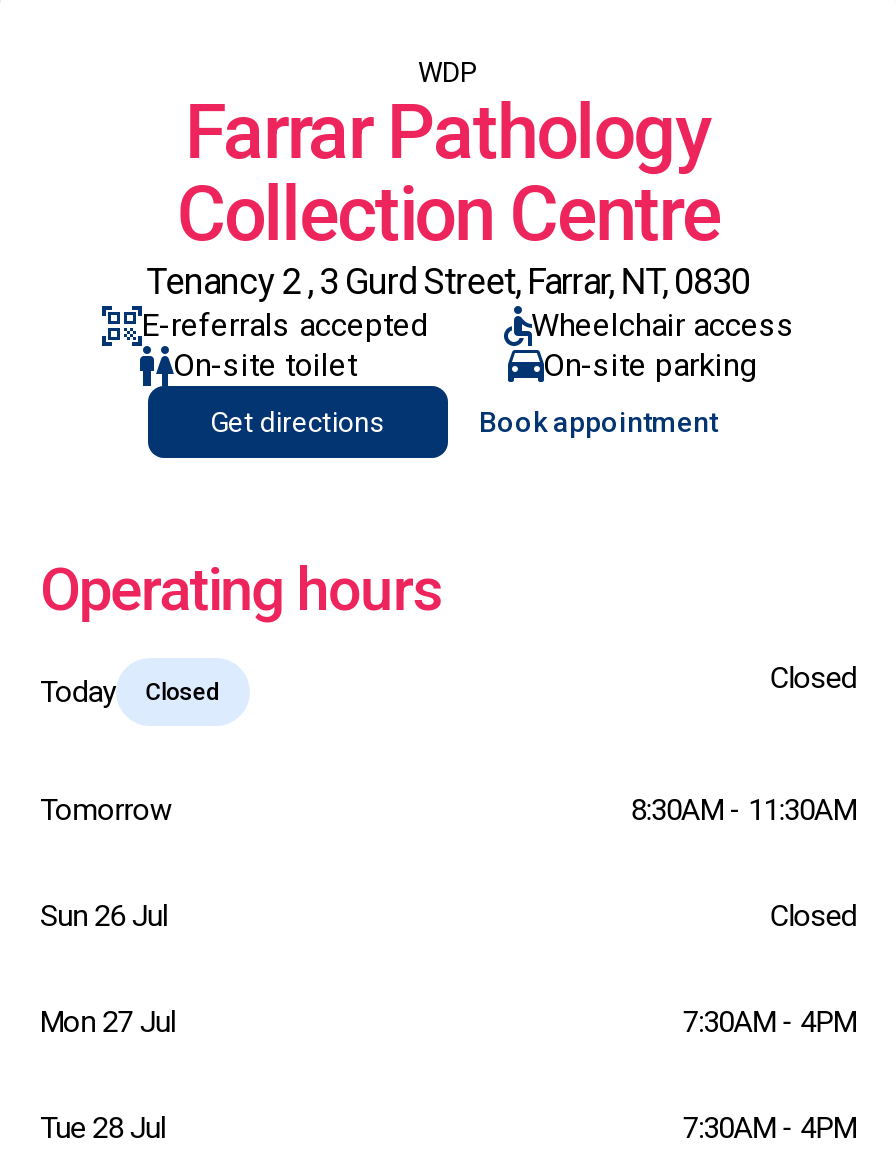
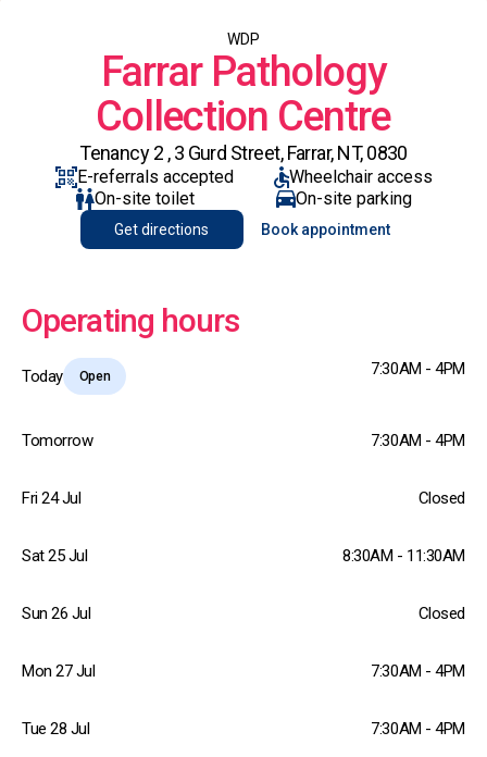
[146,660,856,706] Closed | Closed -> [79,359,465,384] Open | 7:30AM - 4PM
none -> [22,431,465,566] 7:30AM - 4PM | Fri 24 Jul | Closed | Sat 25 Jul

